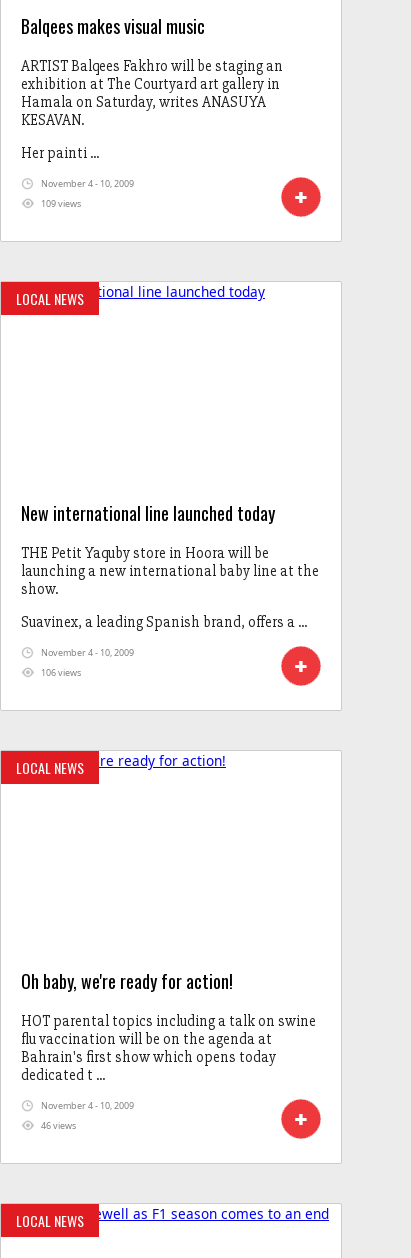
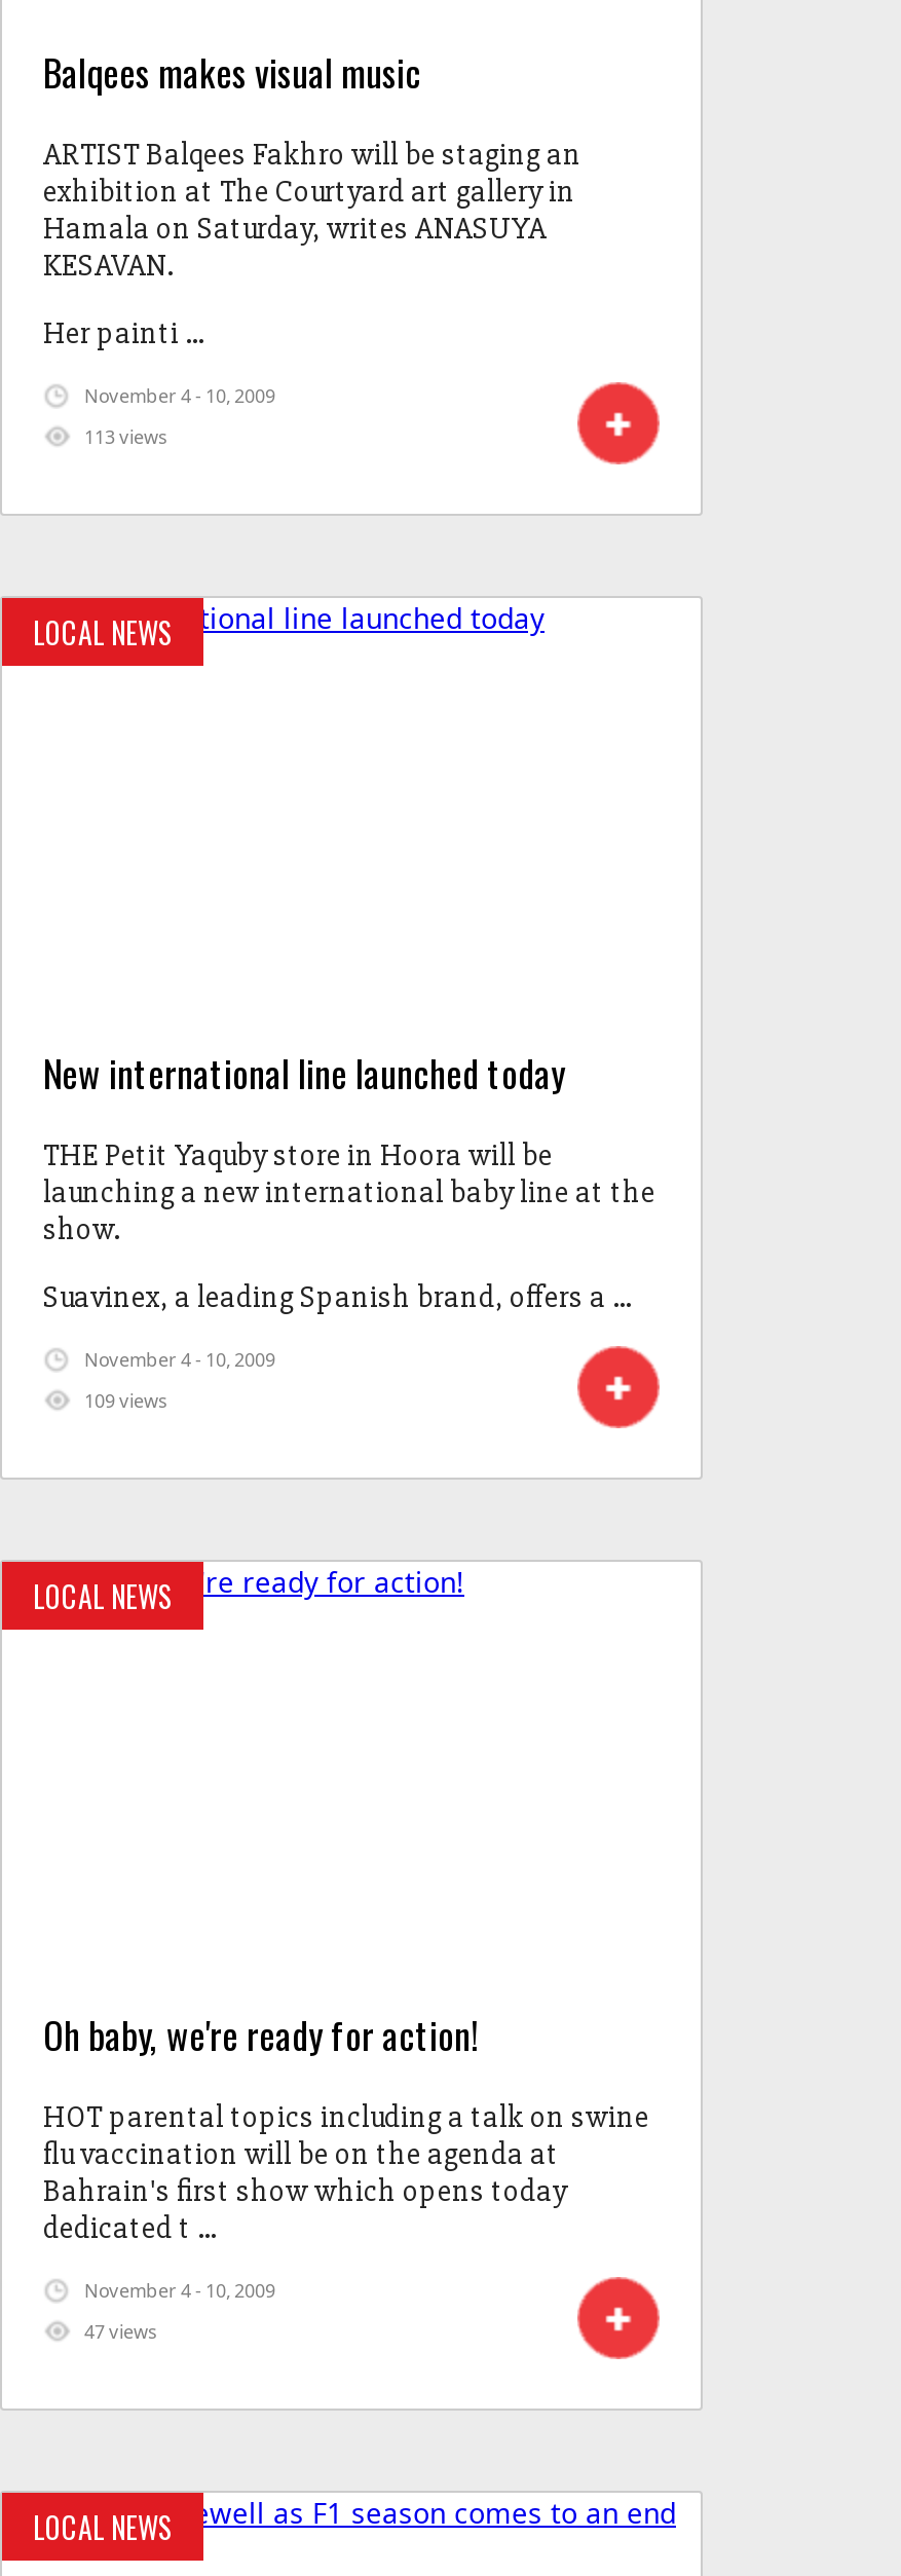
[41,197,81,210] 109 views -> [84,423,166,449] 113 views
[41,665,81,678] 106 views -> [84,1386,166,1413] 109 views
[41,1119,76,1132] 46 views -> [84,2319,156,2345] 47 views

